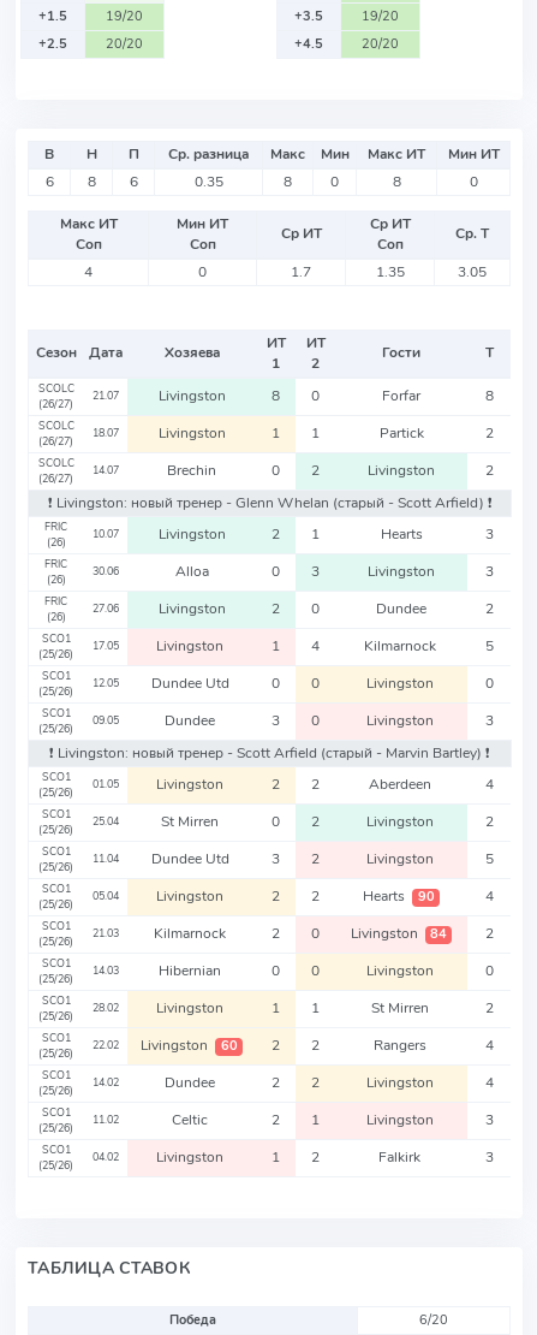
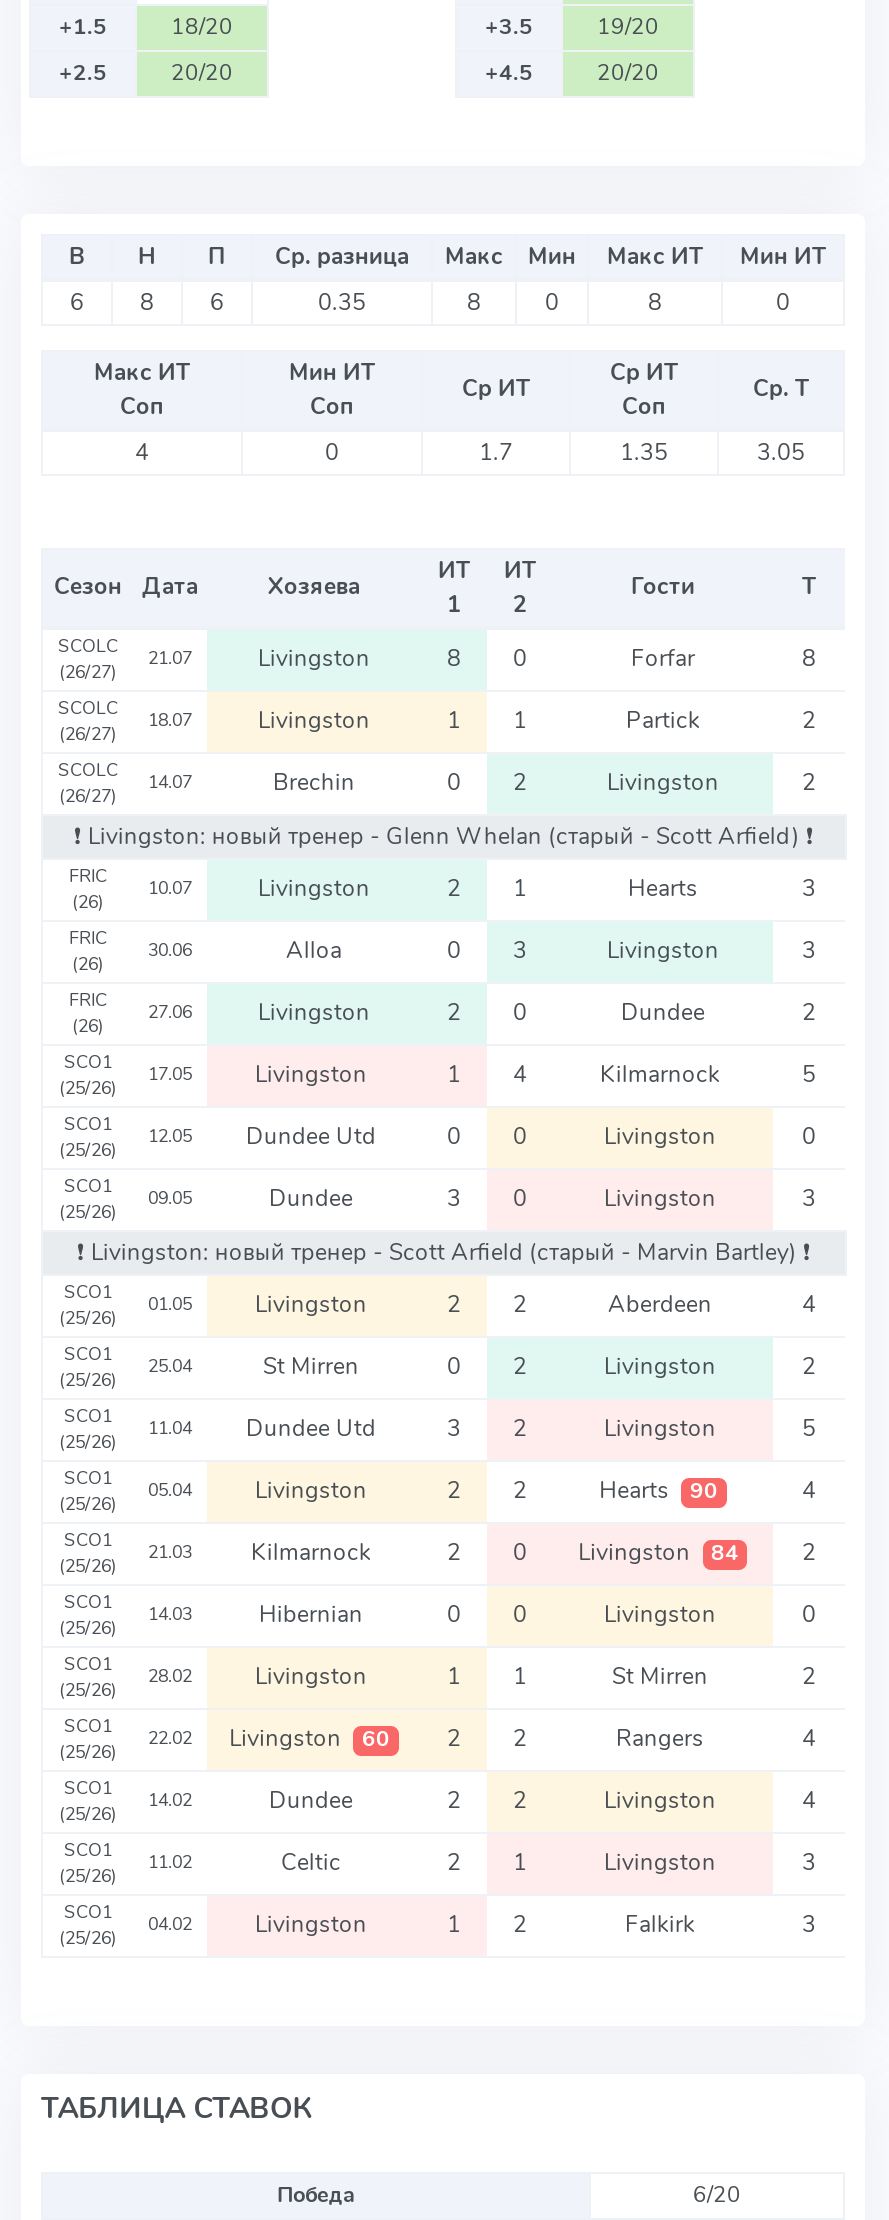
[106,8,143,26] 19/20 -> [171,13,233,43] 18/20

